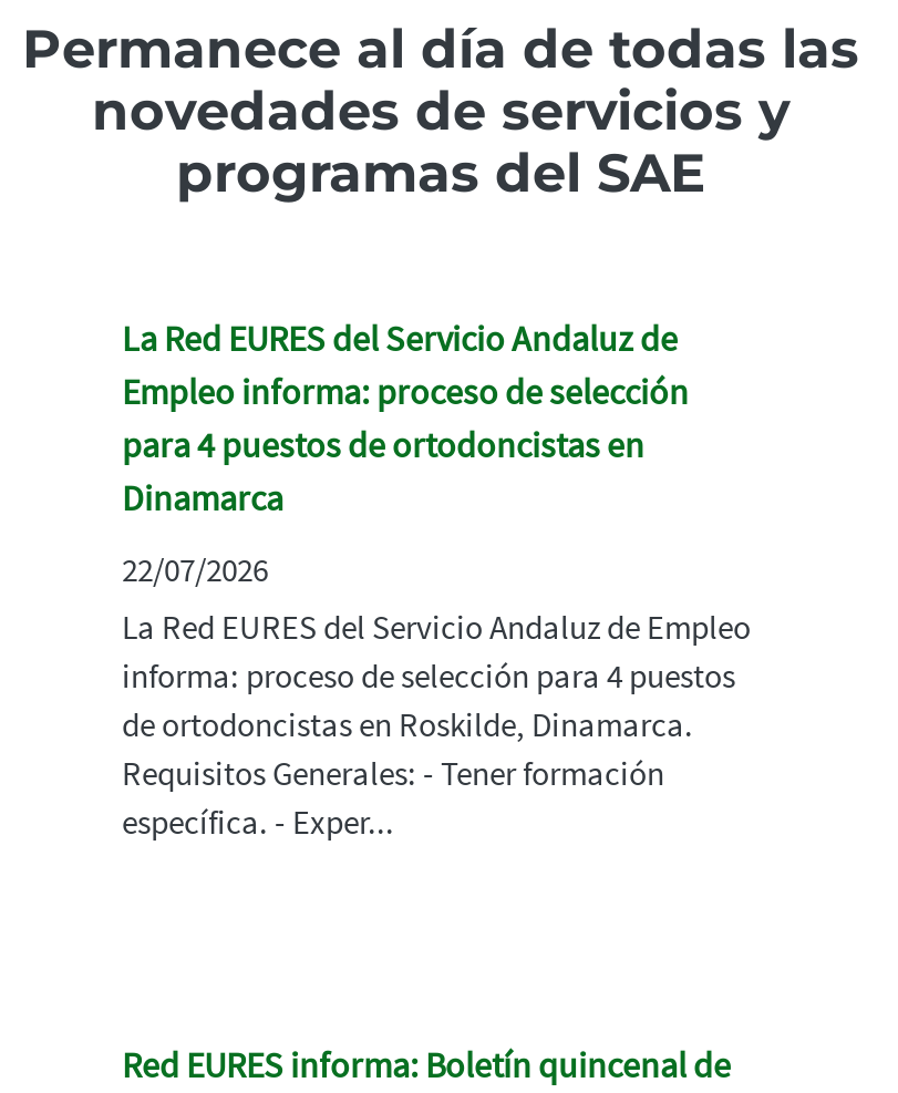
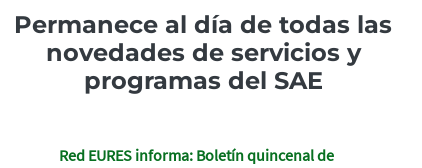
[122,316,751,843] La Red EURES del Servicio Andaluz de | Empleo informa: proceso de selección | para 4 puestos de ortodoncistas en | Dinamarca | 22/07/2026 | La Red EURES del Servicio Andaluz de Empleo | informa: proceso de selección para 4 puestos | de ortodoncistas en Roskilde, Dinamarca. | Requisitos Generales: - Tener formación | específica. - Exper... -> none

